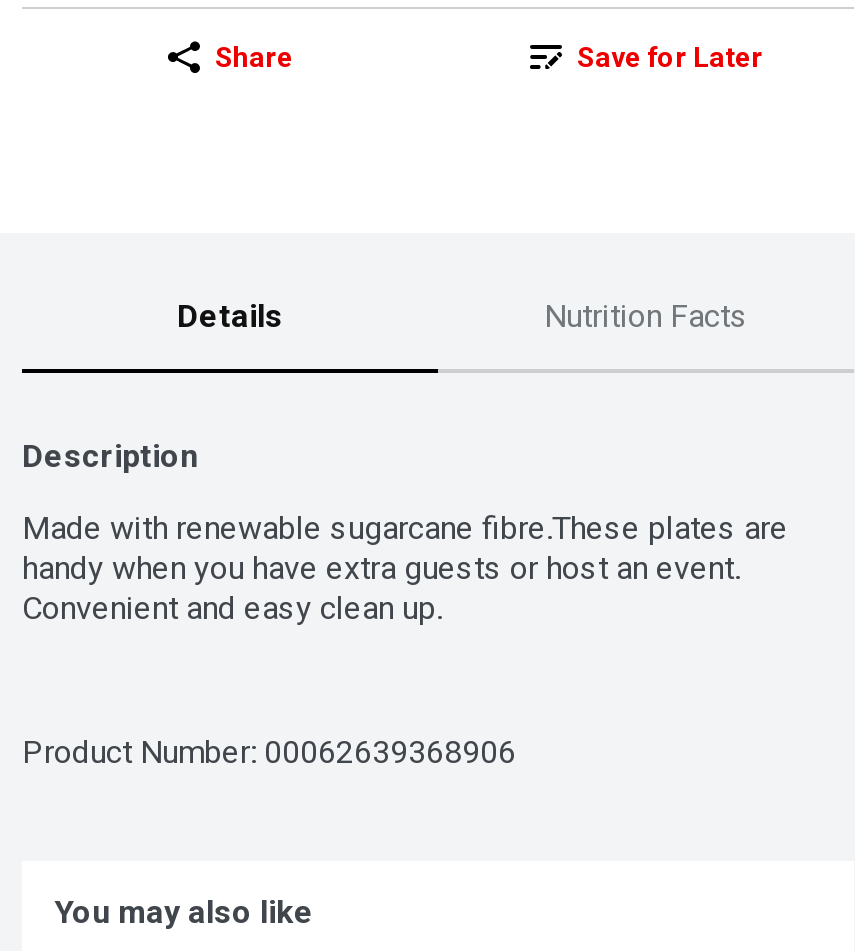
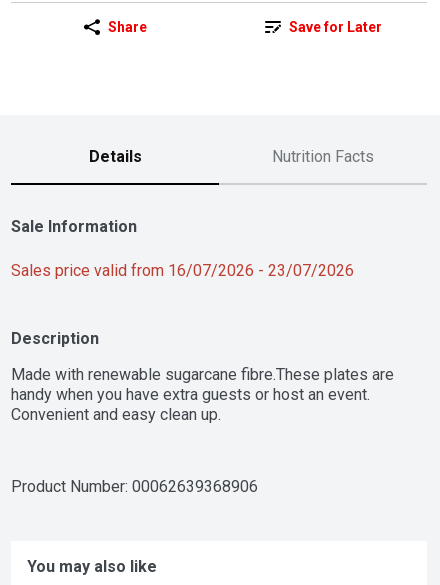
none -> [11,217,354,280] Sale Information | Sales price valid from 16/07/2026 - 23/07/2026

